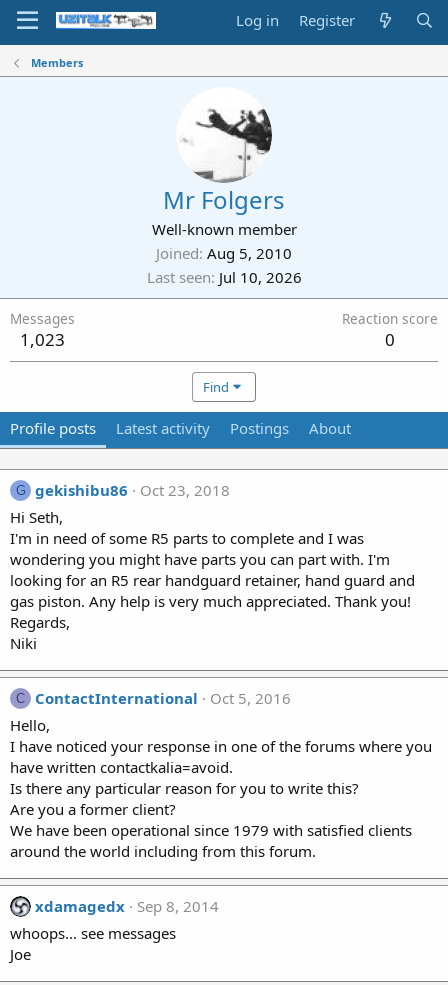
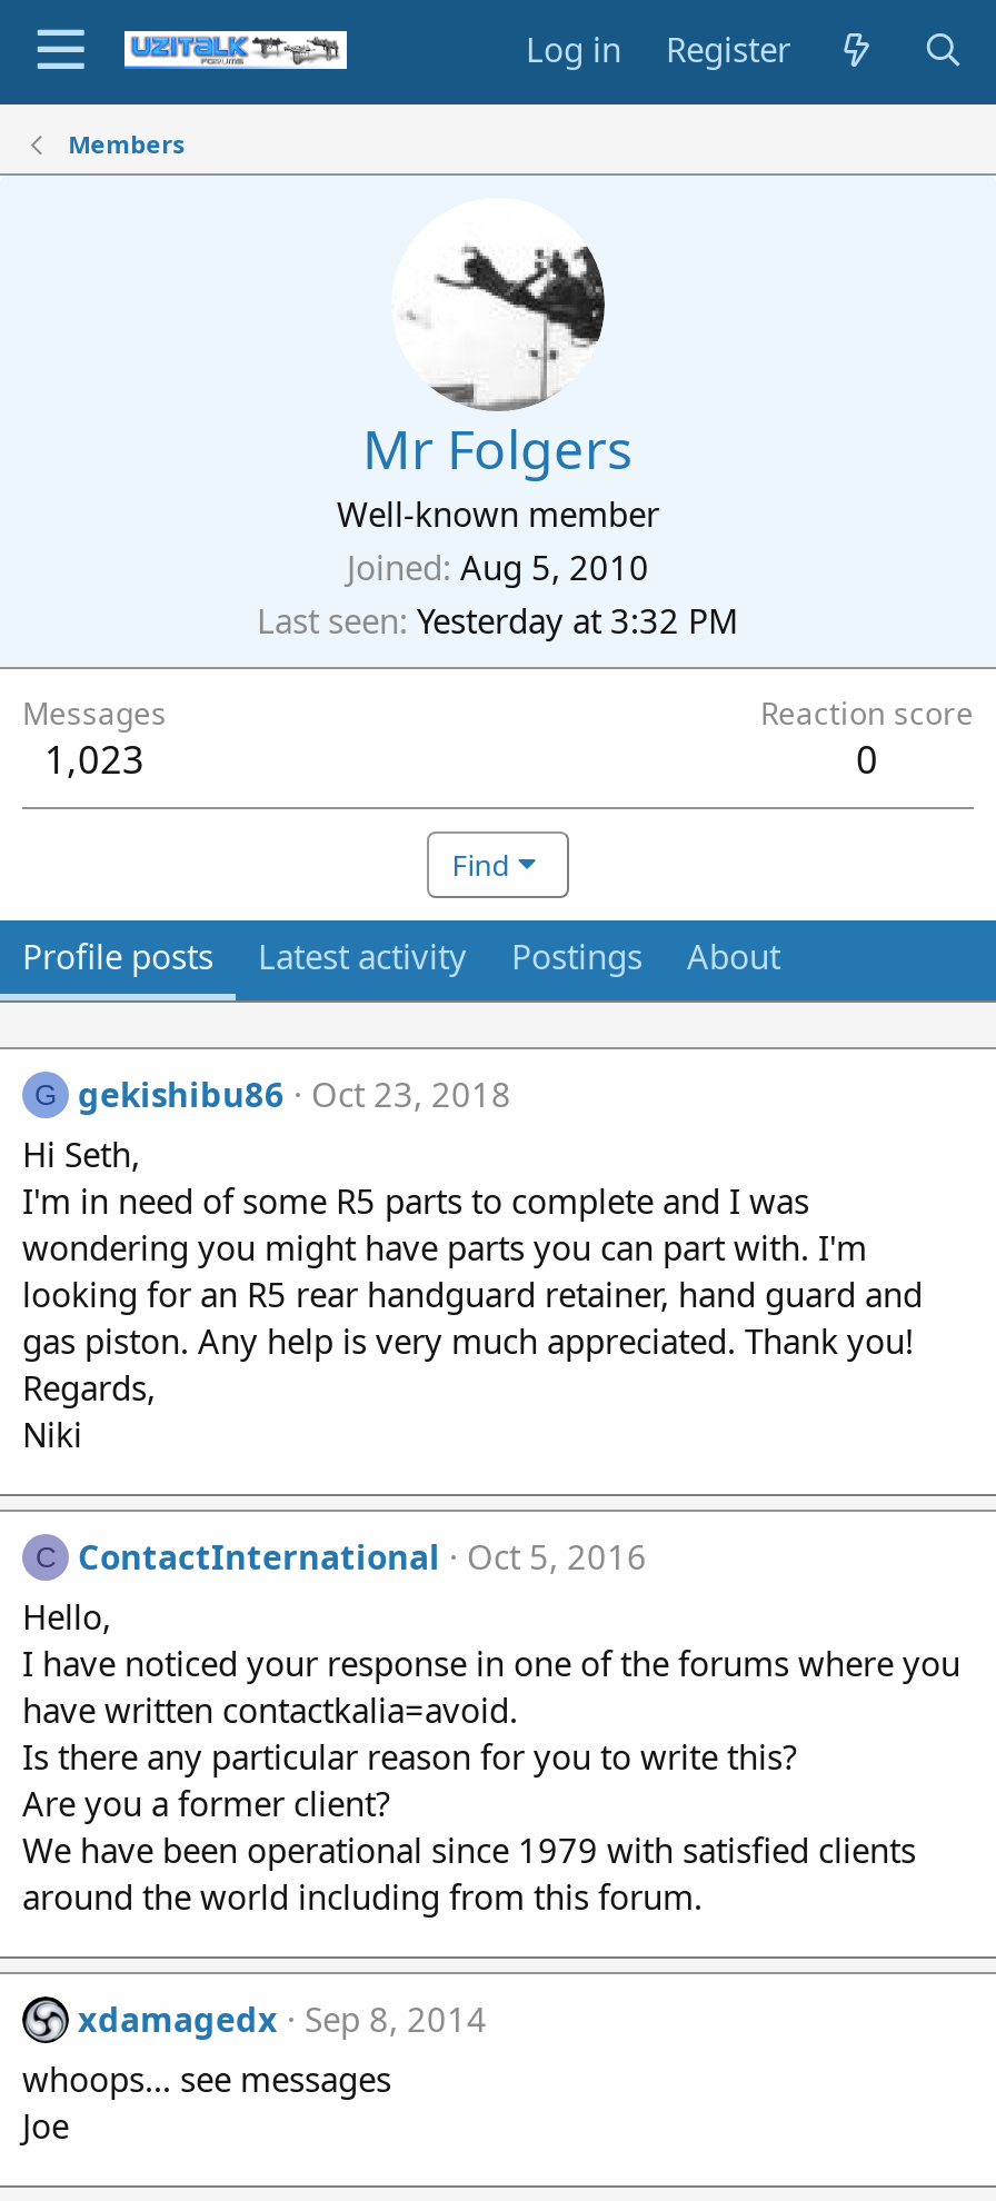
[146,267,301,287] Last seen Jul 10, 2026 -> [257,598,739,643] Last seen Yesterday at 3:32 PM

